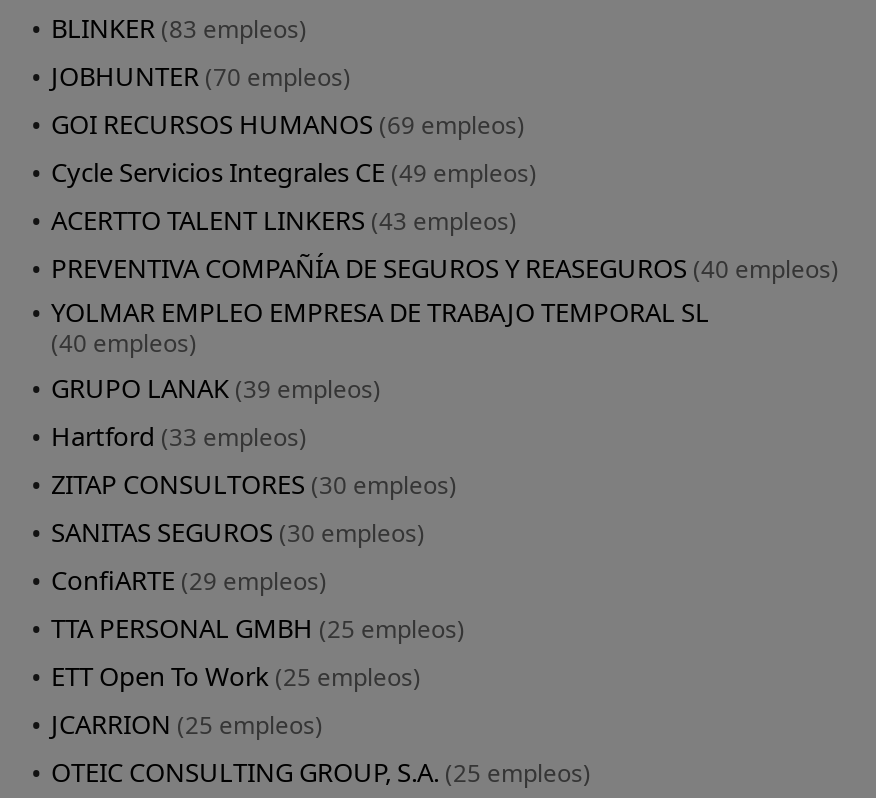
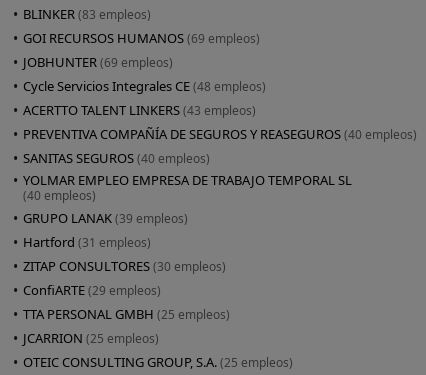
[51,58,351,94] JOBHUNTER (70 empleos) -> none
[51,154,537,190] Cycle Servicios Integrales CE (49 empleos) -> [23,53,266,95] JOBHUNTER (69 empleos) | Cycle Servicios Integrales CE (48 empleos)
none -> [23,149,210,167] SANITAS SEGUROS (40 empleos)
moved [51,294,709,406] -> [23,171,352,227]: YOLMAR EMPLEO EMPRESA DE TRABAJO TEMPORAL SL | (40 empleos) | GRUPO LANAK (39 empleos)
[51,418,307,454] Hartford (33 empleos) -> [23,233,151,251] Hartford (31 empleos)
moved [51,466,457,502] -> [23,257,226,275]: ZITAP CONSULTORES (30 empleos)
[51,514,425,550] SANITAS SEGUROS (30 empleos) -> none
[51,658,421,694] ETT Open To Work (25 empleos) -> none

